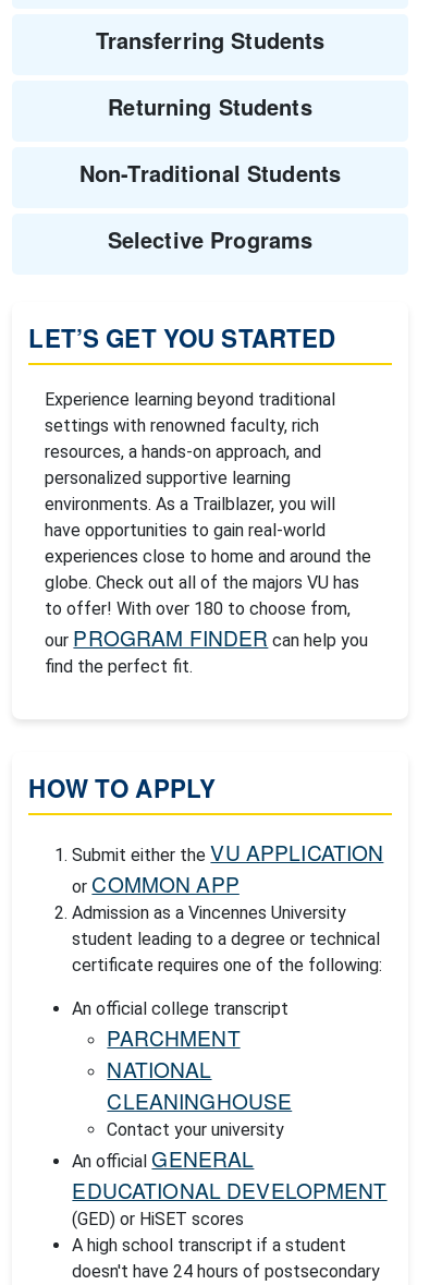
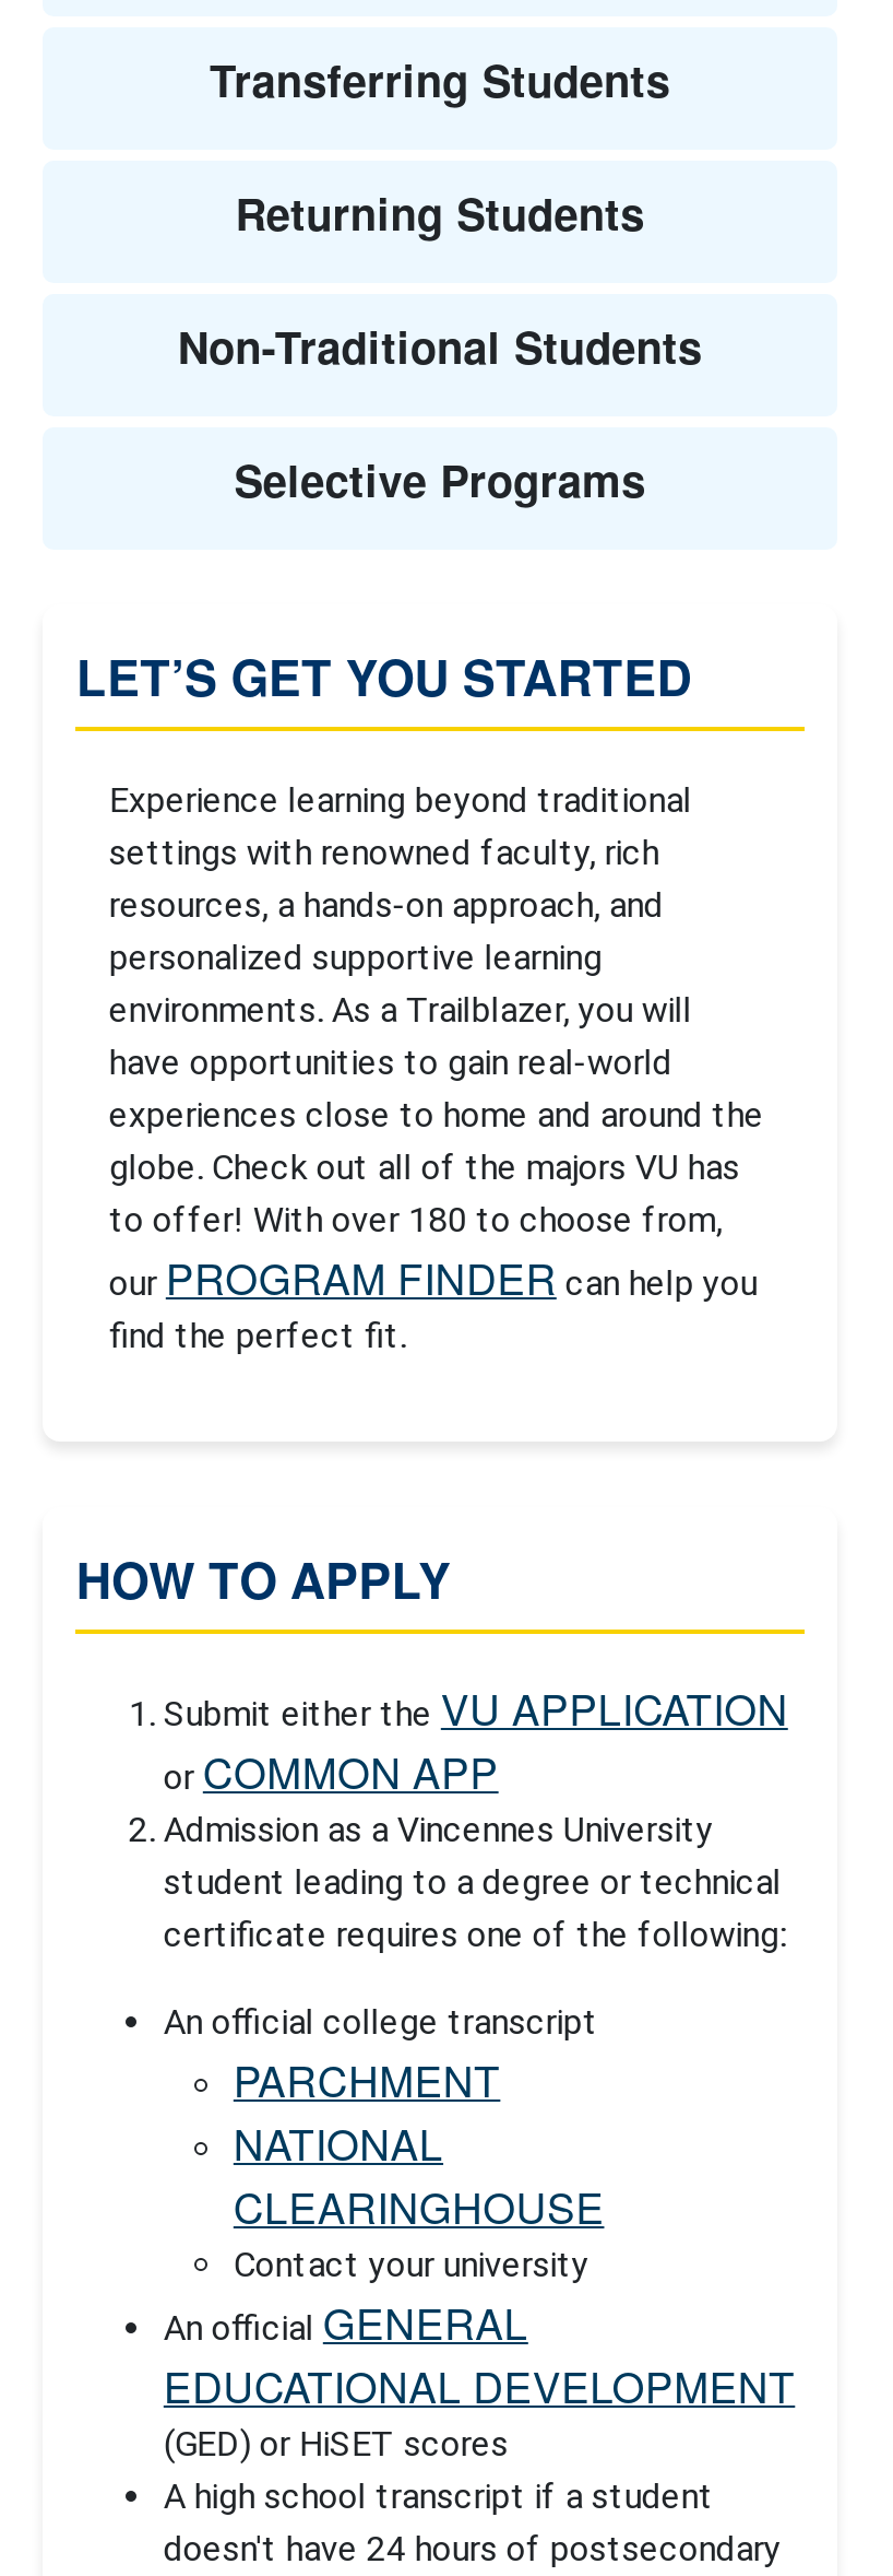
[107,1086,292,1115] CLEANINGHOUSE -> [233,2176,604,2235] CLEARINGHOUSE

